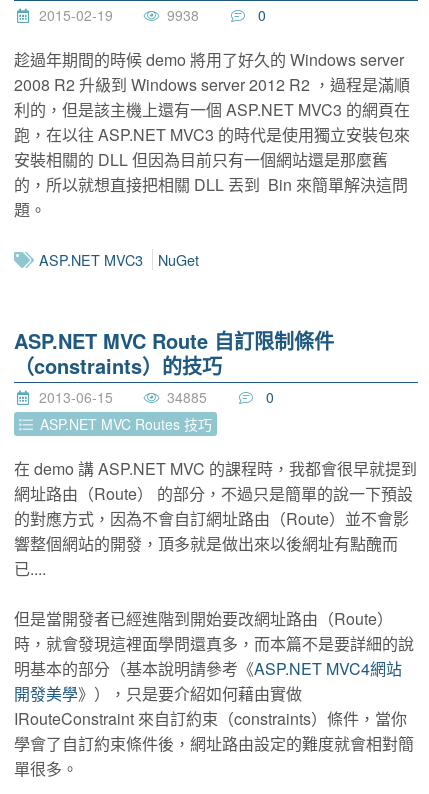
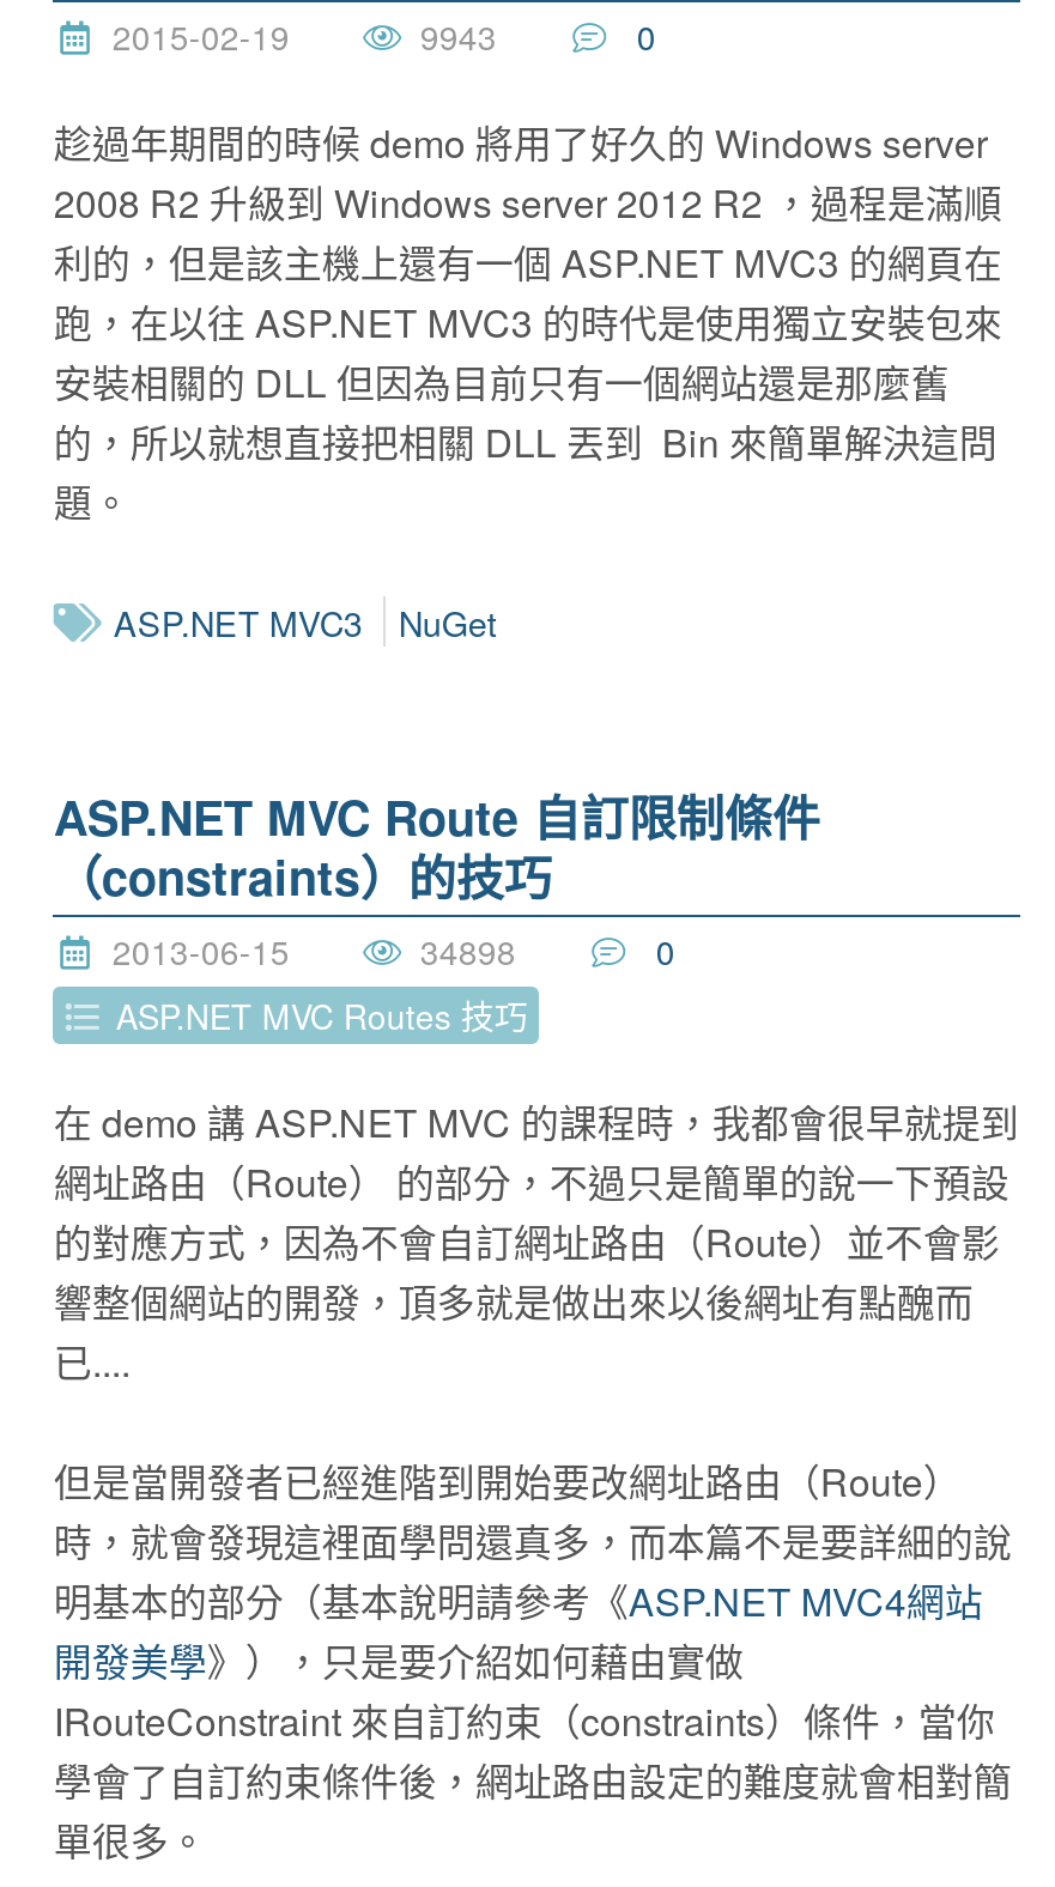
[167,5,199,25] 9938 -> [420,12,497,60] 9943
[167,387,207,407] 34885 -> [420,926,516,974] 34898

